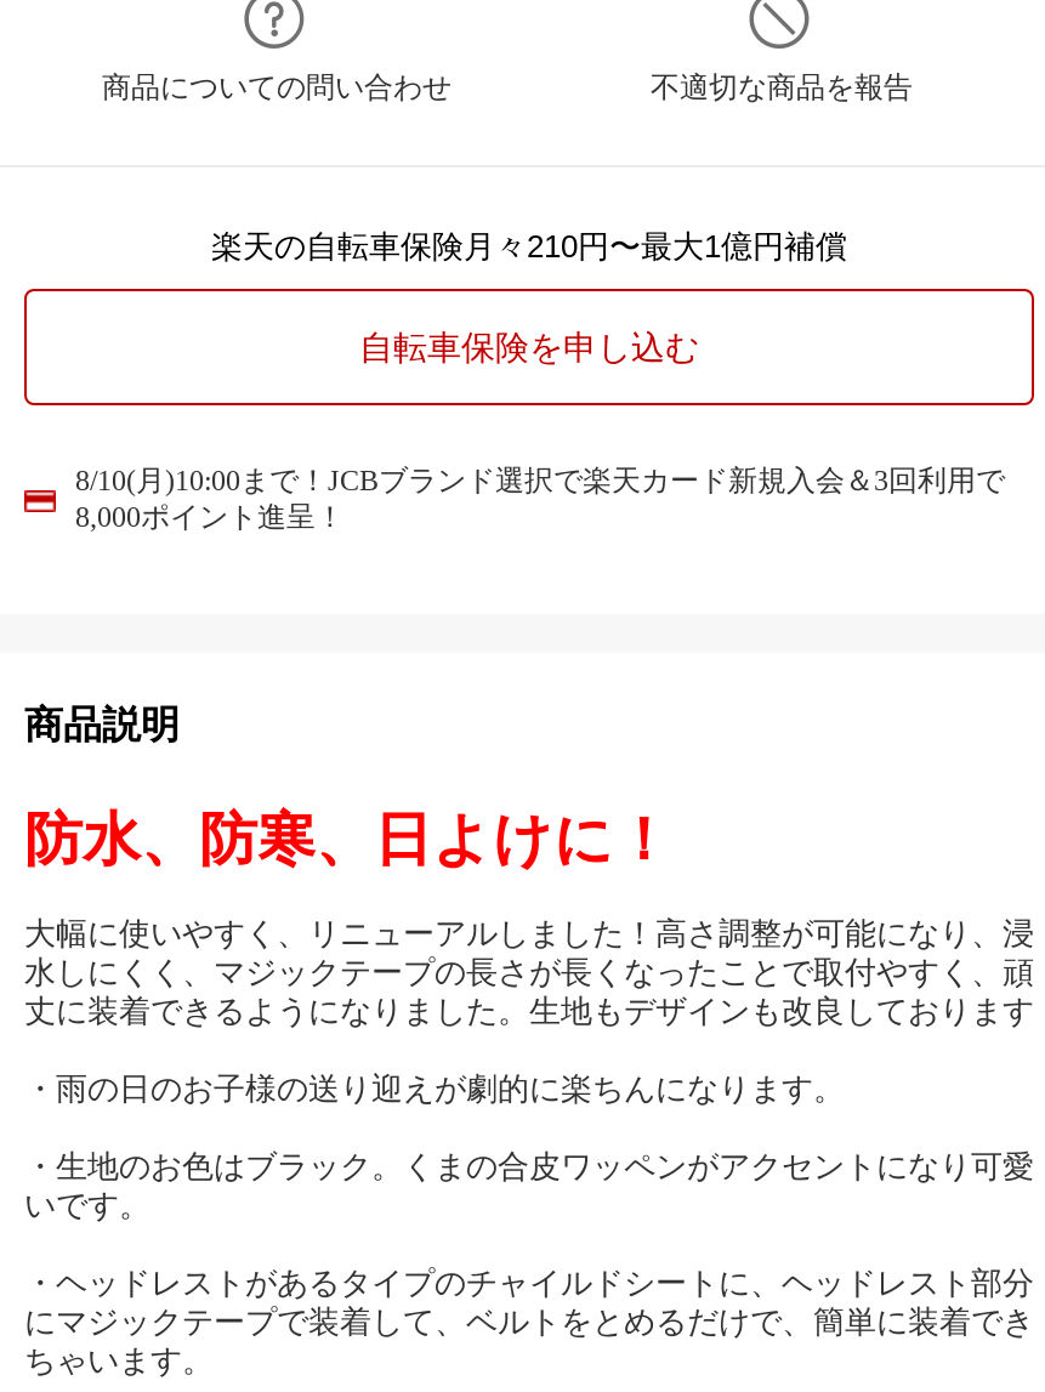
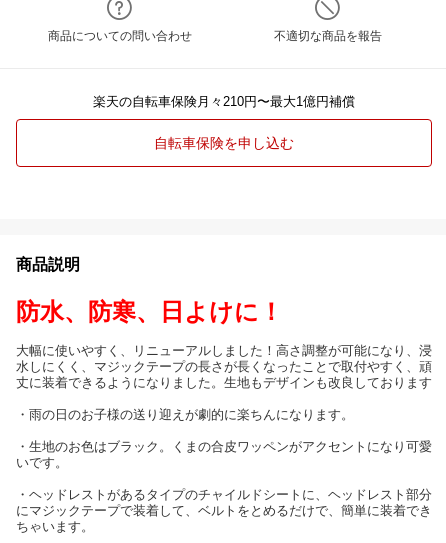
[75,464,1005,534] 8/10(月)10:00まで！JCBブランド選択で楽天カード新規入会＆3回利用で | 8,000ポイント進呈！ -> none

